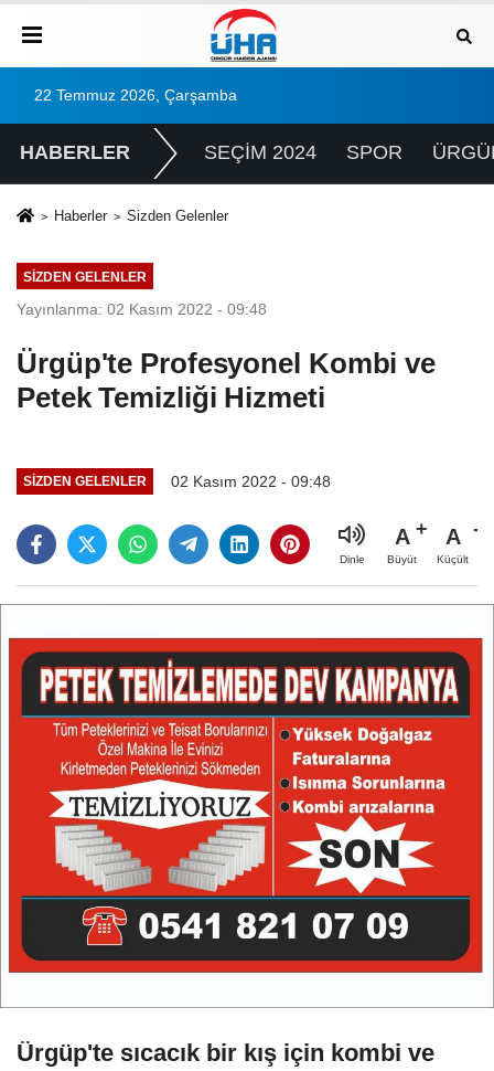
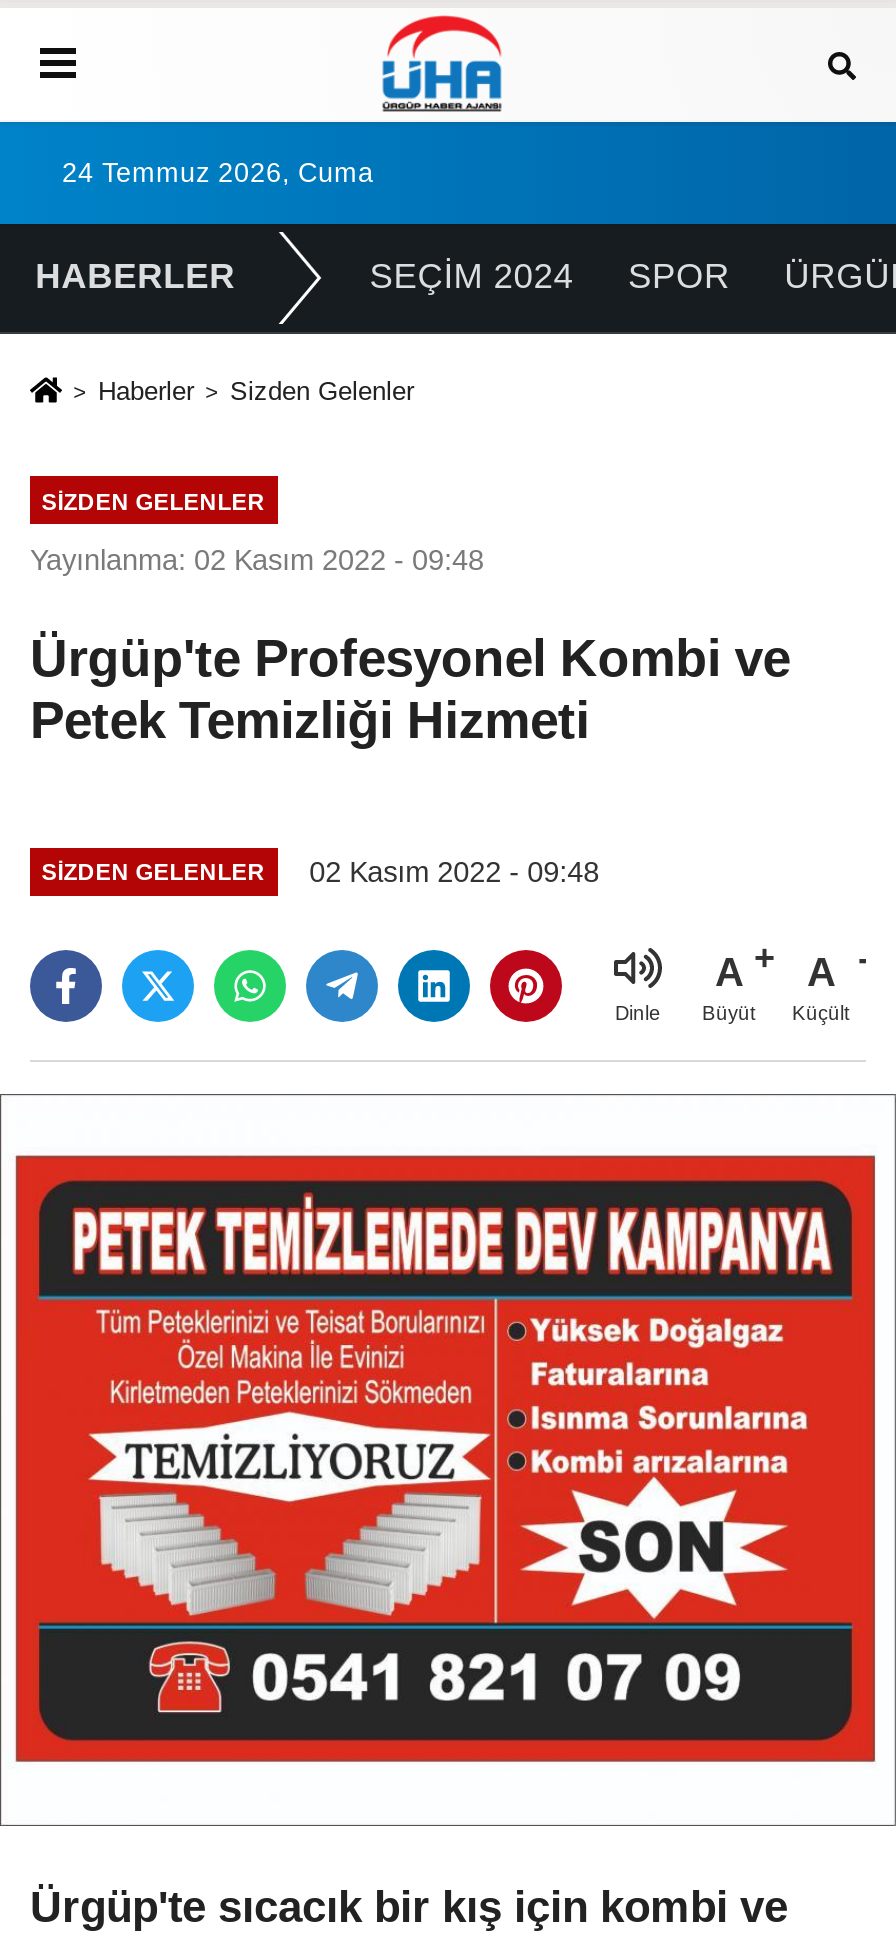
[34,87,237,104] 22 Temmuz 2026, Çarşamba -> [62,158,374,188] 24 Temmuz 2026, Cuma

